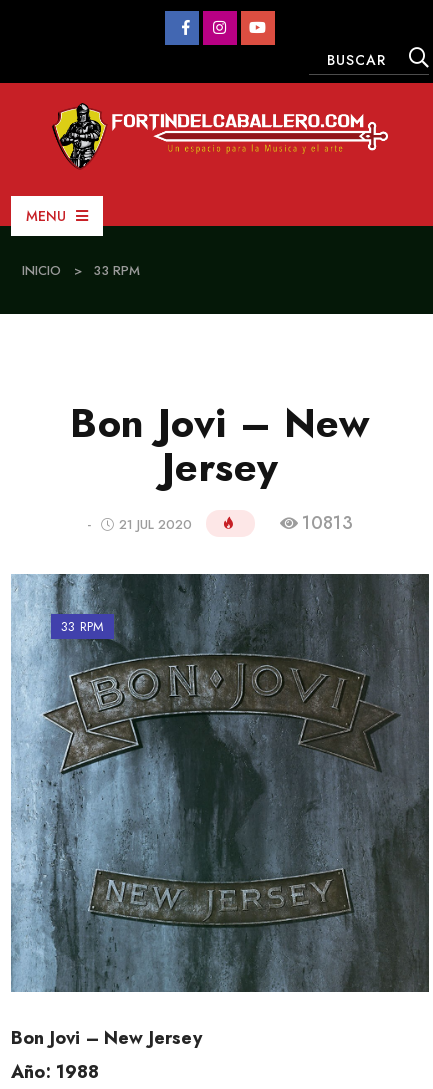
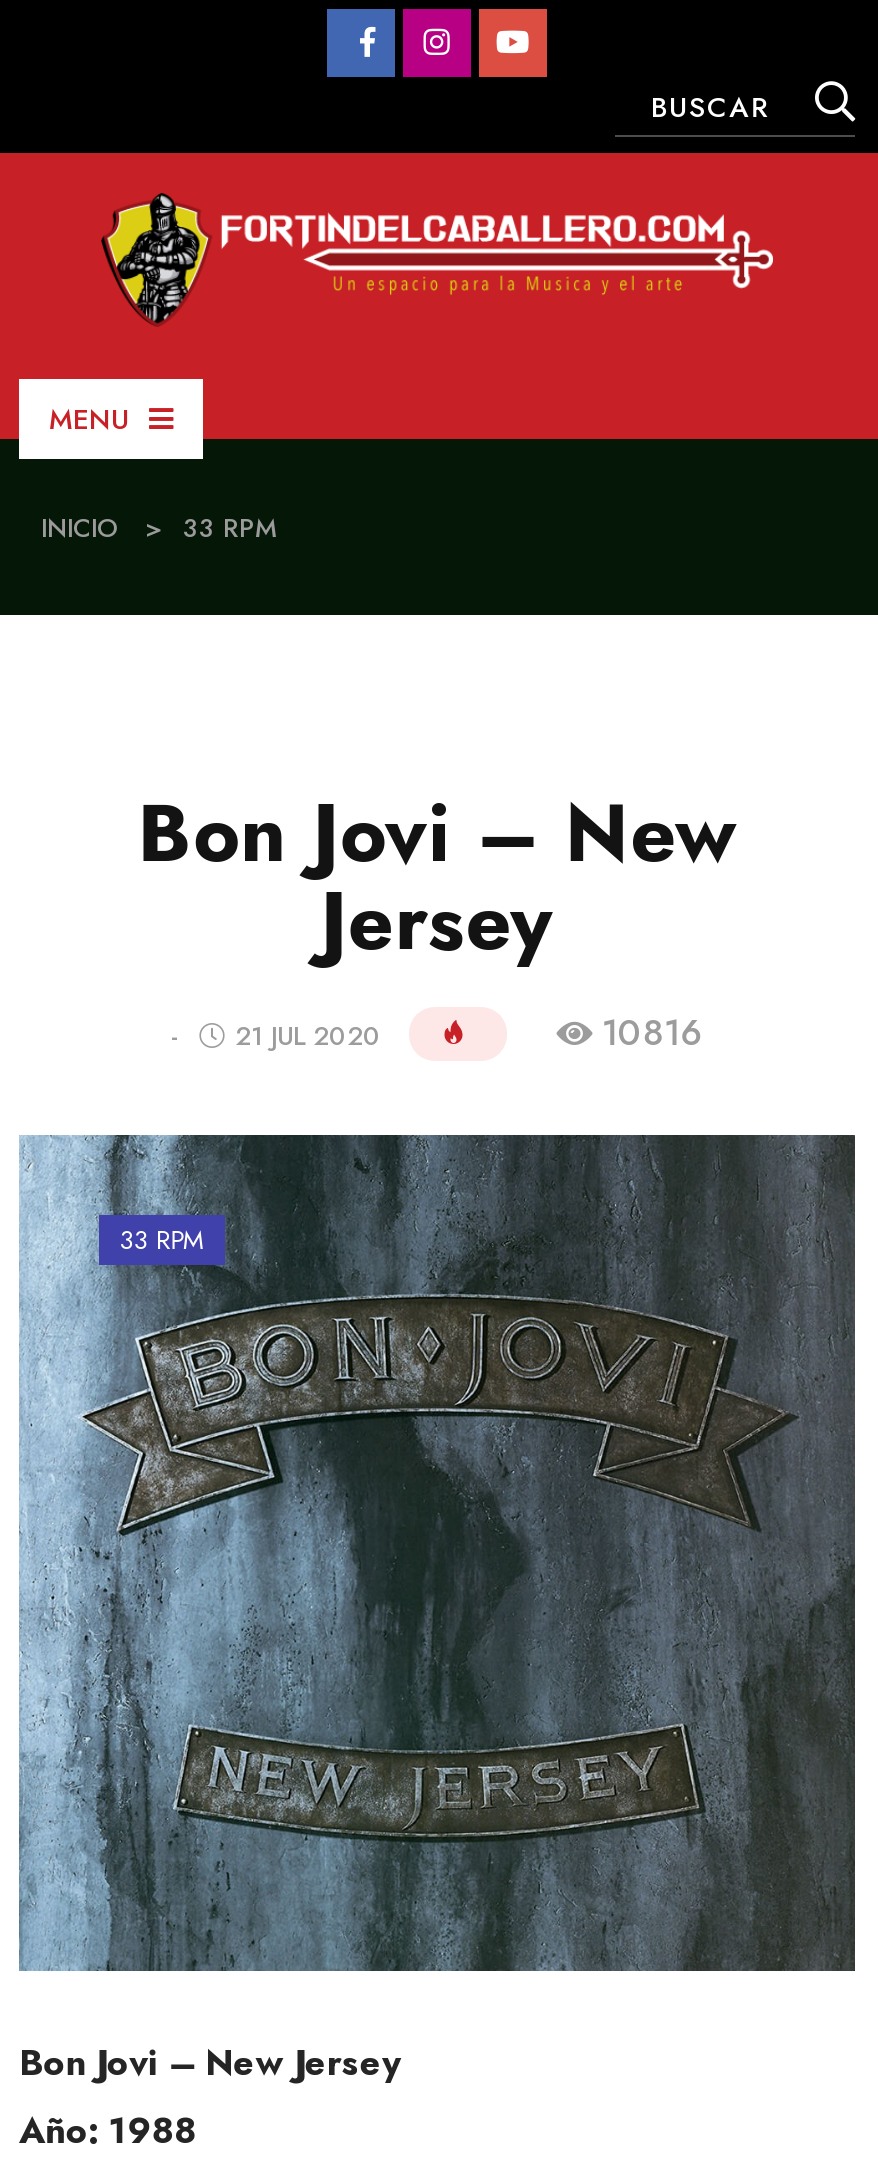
[302,510,353,536] 10813 -> [601,1008,703,1060] 10816

